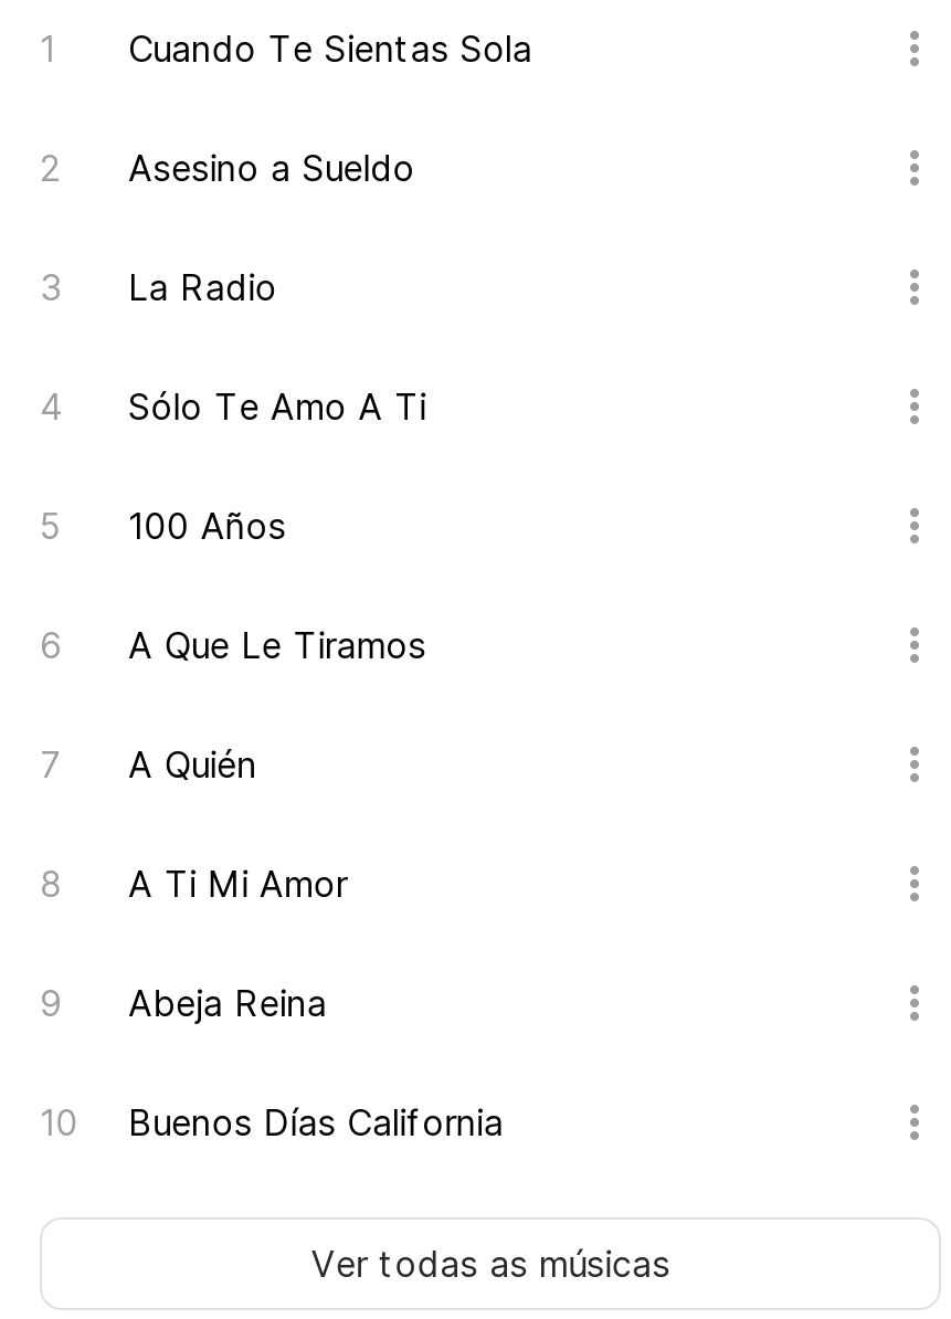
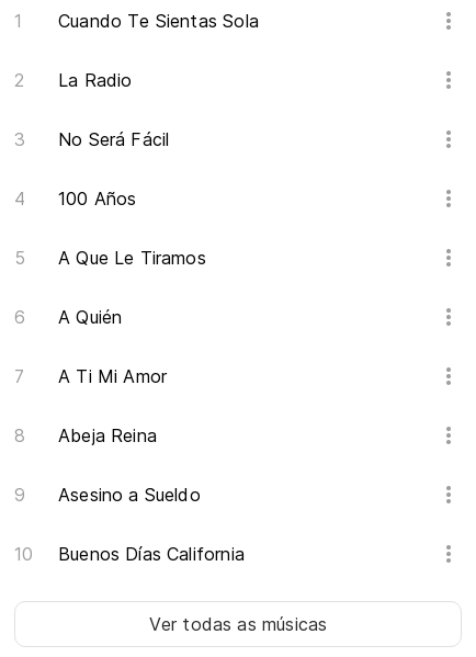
moved [128,146,415,190] -> [58,484,201,506]: Asesino a Sueldo
moved [128,265,277,309] -> [58,69,132,91]: La Radio
[128,384,426,429] Sólo Te Amo A Ti -> [58,128,169,150] No Será Fácil
moved [128,504,426,1025] -> [58,188,206,446]: 100 Años | A Que Le Tiramos | A Quién | A Ti Mi Amor | Abeja Reina

